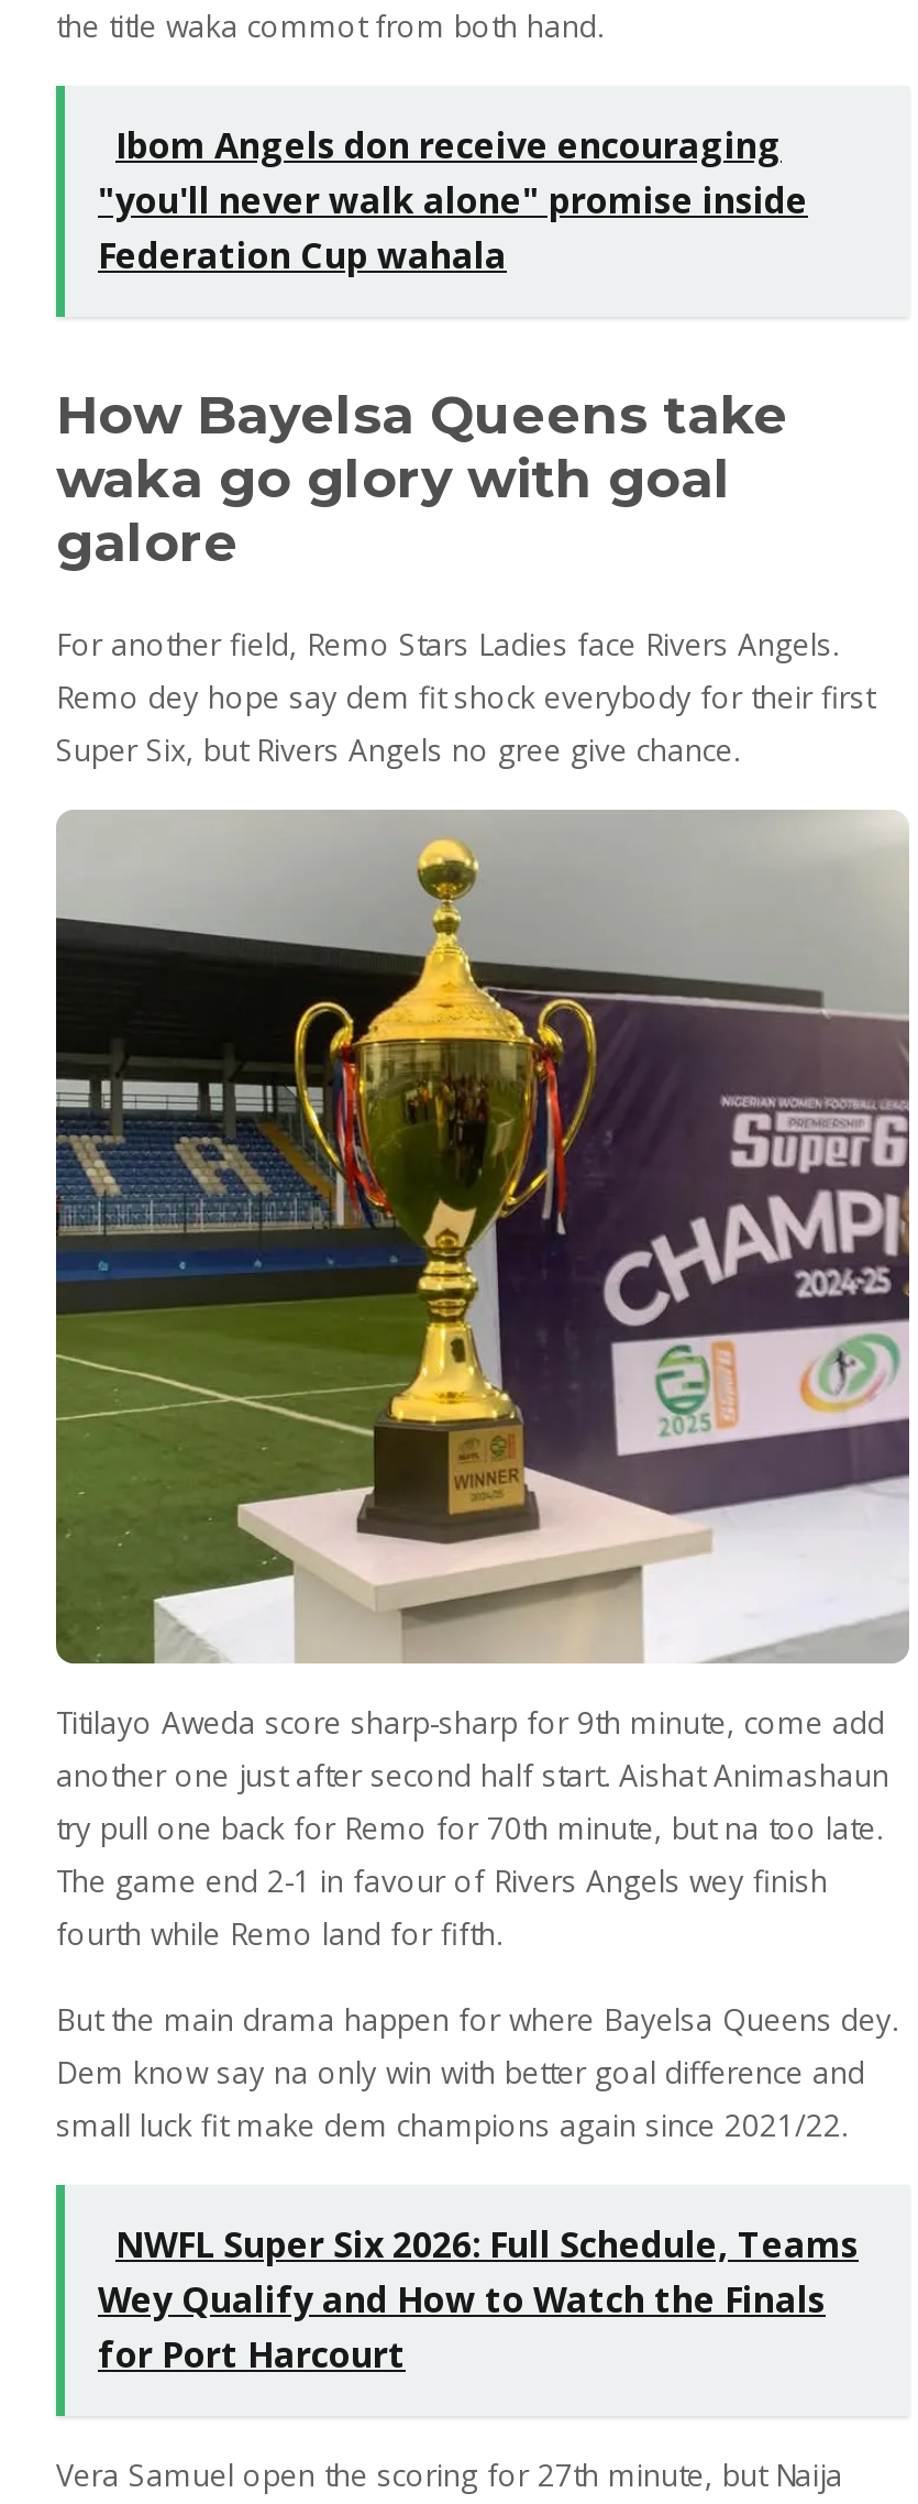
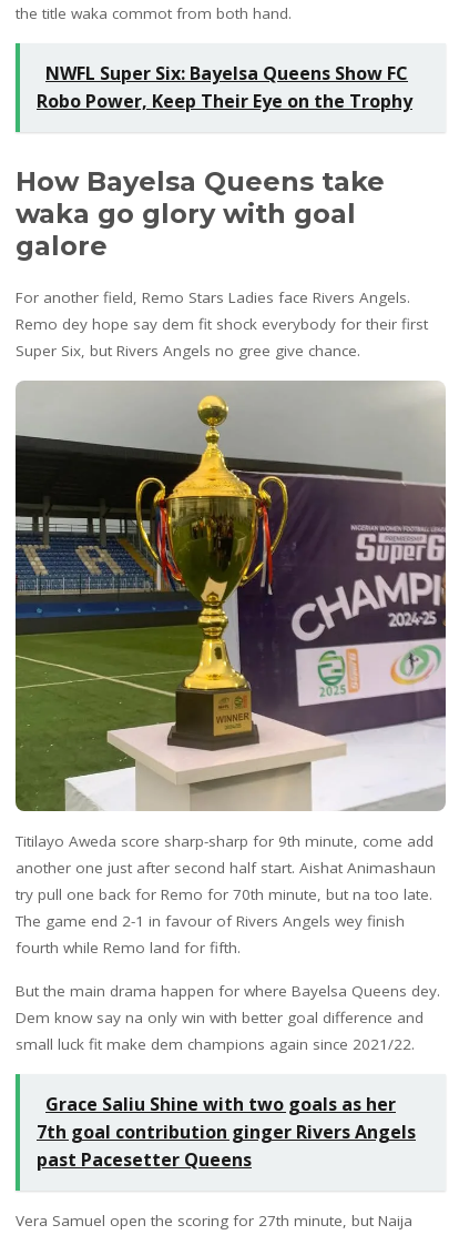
[98,120,808,279] Ibom Angels don receive encouraging | "you'll never walk alone" promise inside | Federation Cup wahala -> [37,61,412,113] NWFL Super Six: Bayelsa Queens Show FC | Robo Power, Keep Their Eye on the Trophy
[98,2220,859,2379] NWFL Super Six 2026: Full Schedule, Teams | Wey Qualify and How to Watch the Finals | for Port Harcourt -> [37,1092,416,1172] Grace Saliu Shine with two goals as her | 7th goal contribution ginger Rivers Angels | past Pacesetter Queens

